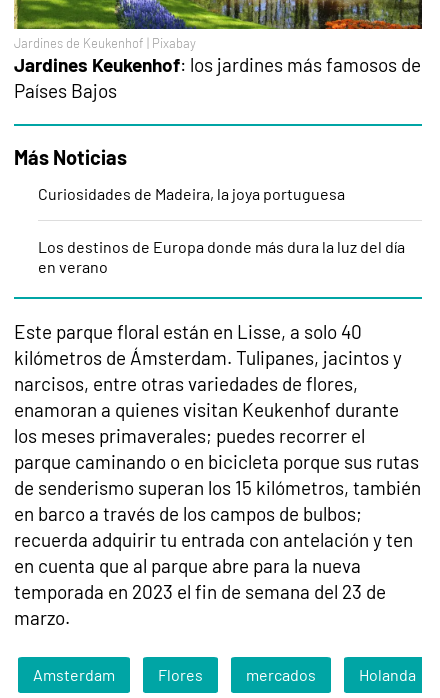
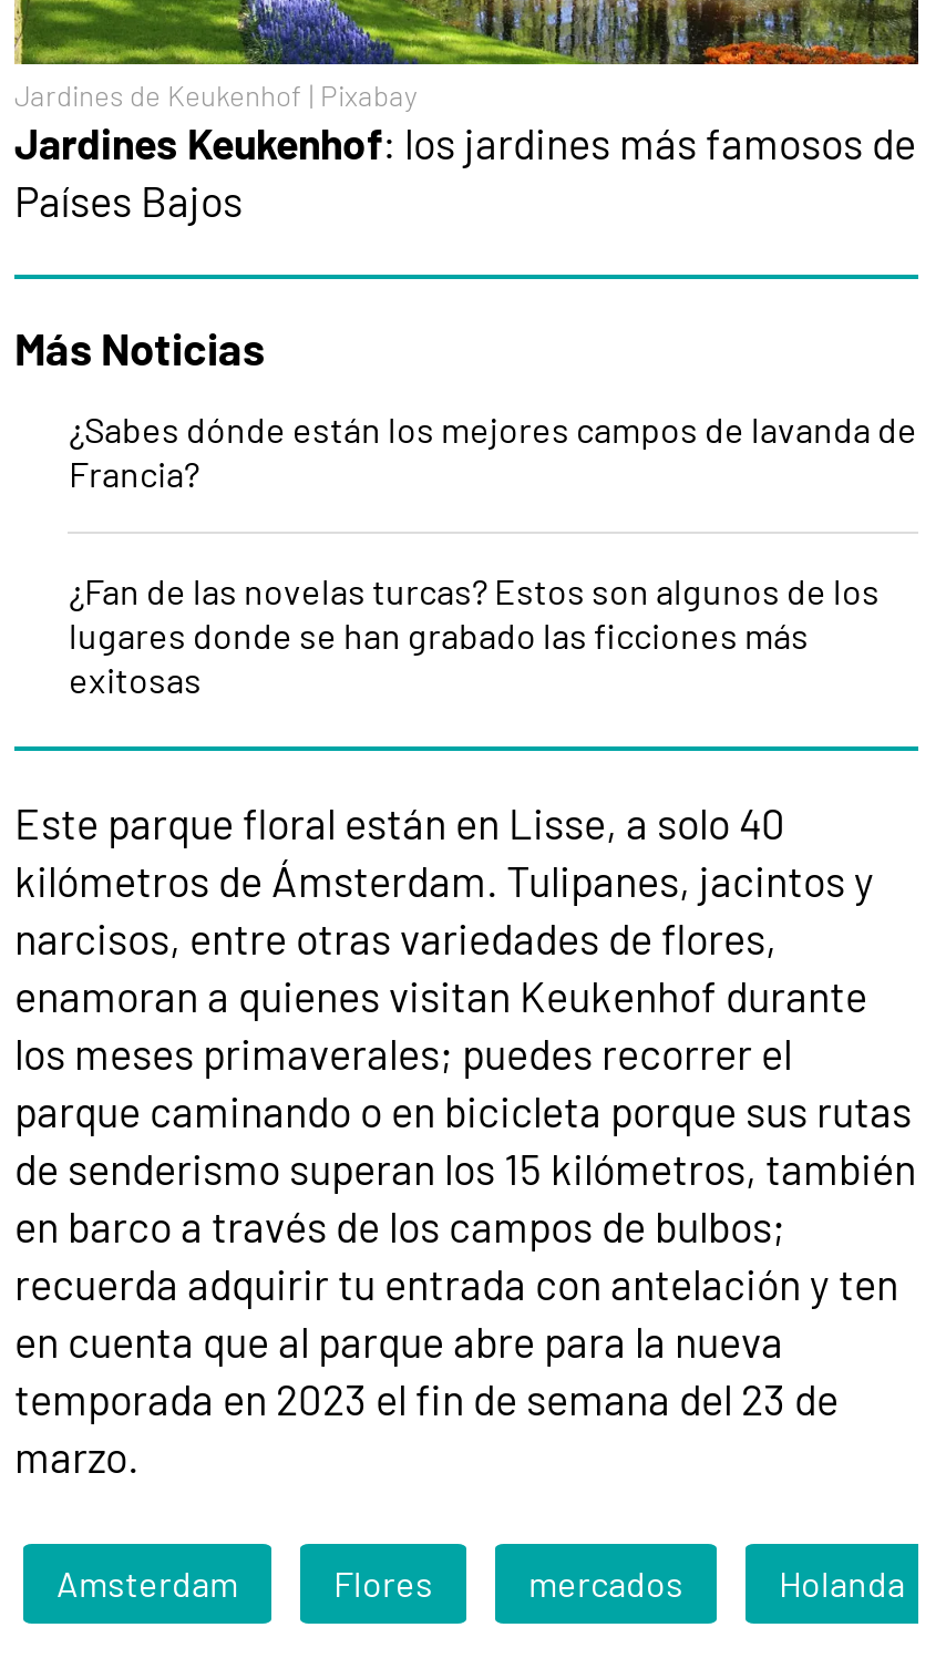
[38,184,345,203] Curiosidades de Madeira, la joya portuguesa -> [69,408,917,495] ¿Sabes dónde están los mejores campos de lavanda de | Francia?
[38,237,405,276] Los destinos de Europa donde más dura la luz del día | en verano -> [69,570,880,701] ¿Fan de las novelas turcas? Estos son algunos de los | lugares donde se han grabado las ficciones más | exitosas

